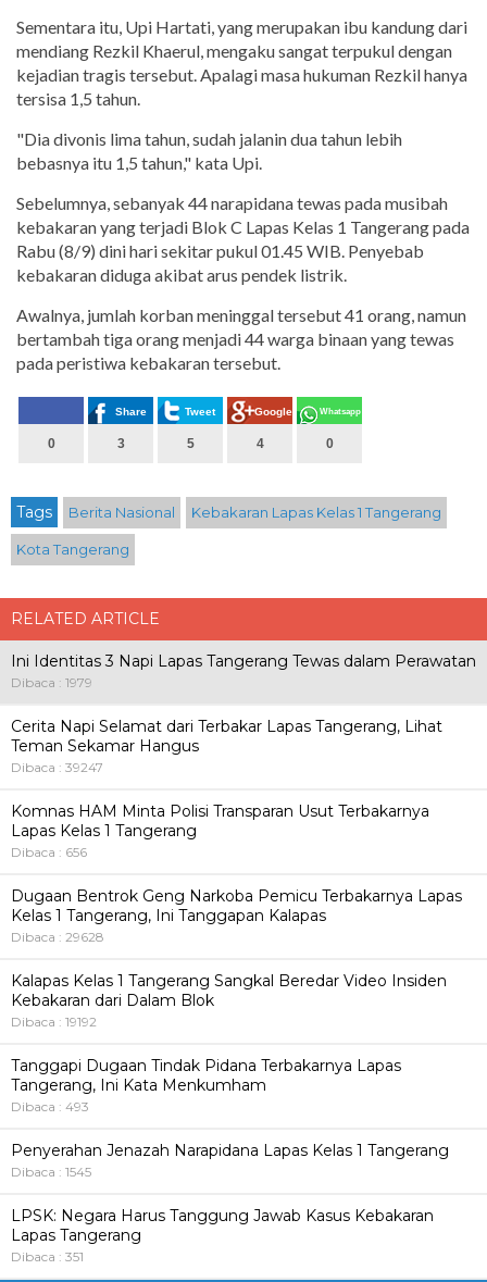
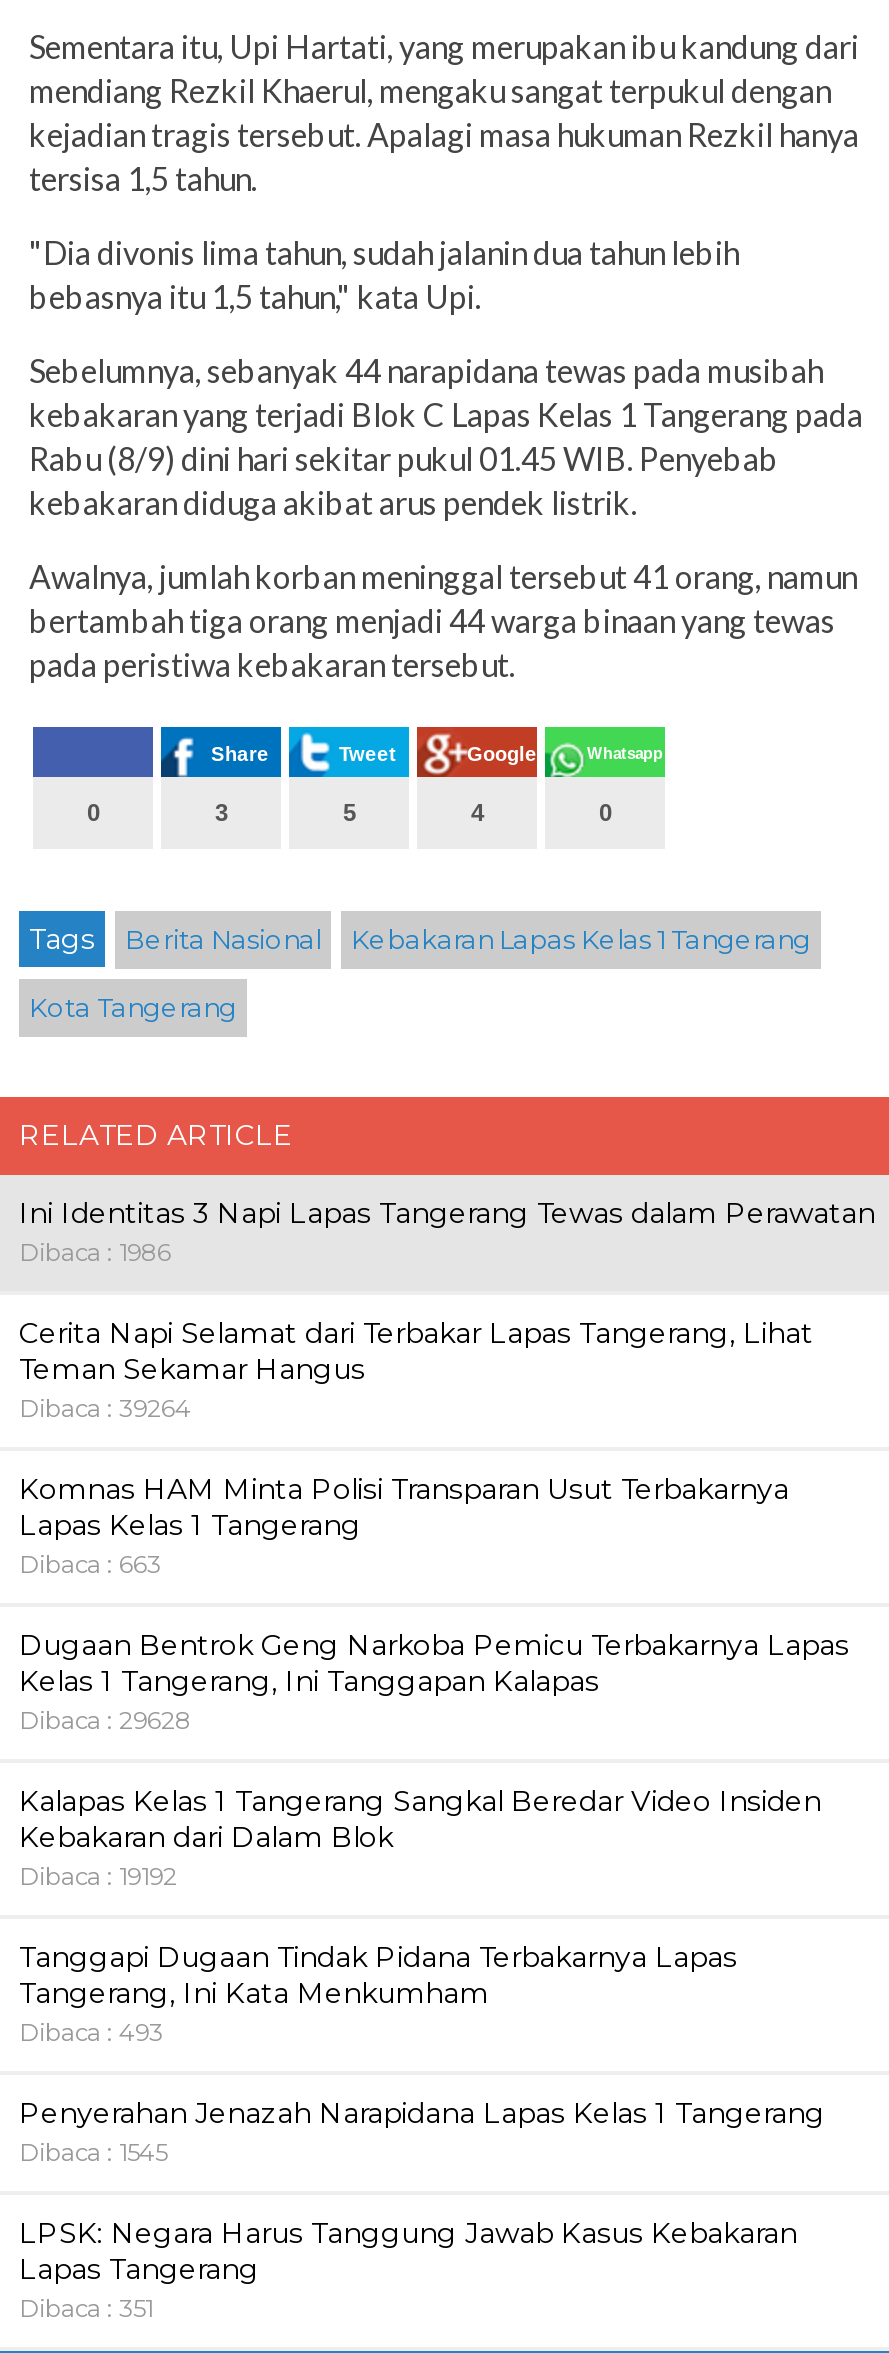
[11,674,92,690] Dibaca : 1979 -> [19,1236,171,1266] Dibaca : 1986
[11,758,103,775] Dibaca : 39247 -> [19,1392,191,1422] Dibaca : 39264
[11,843,87,860] Dibaca : 656 -> [19,1548,161,1578] Dibaca : 663

